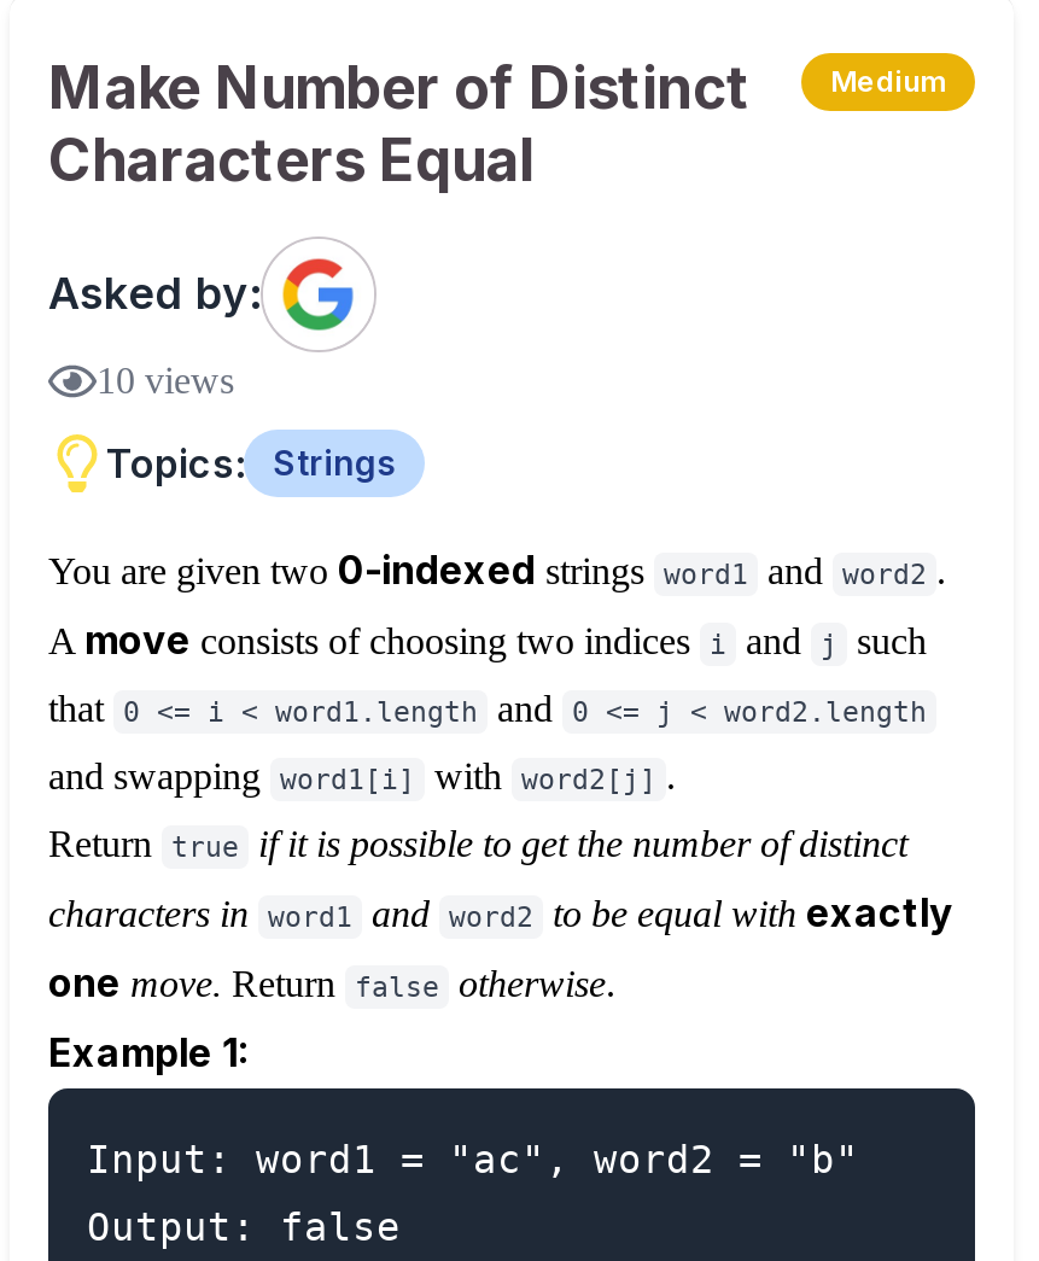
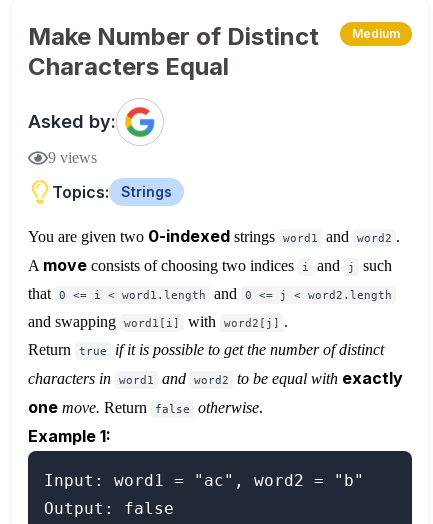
[97,360,234,401] 10 views -> [48,149,97,166] 9 views

